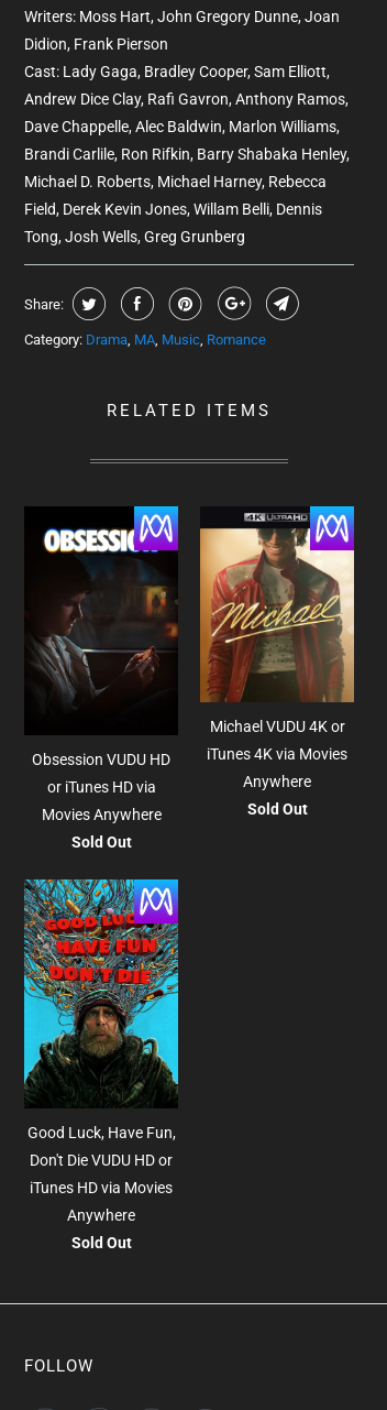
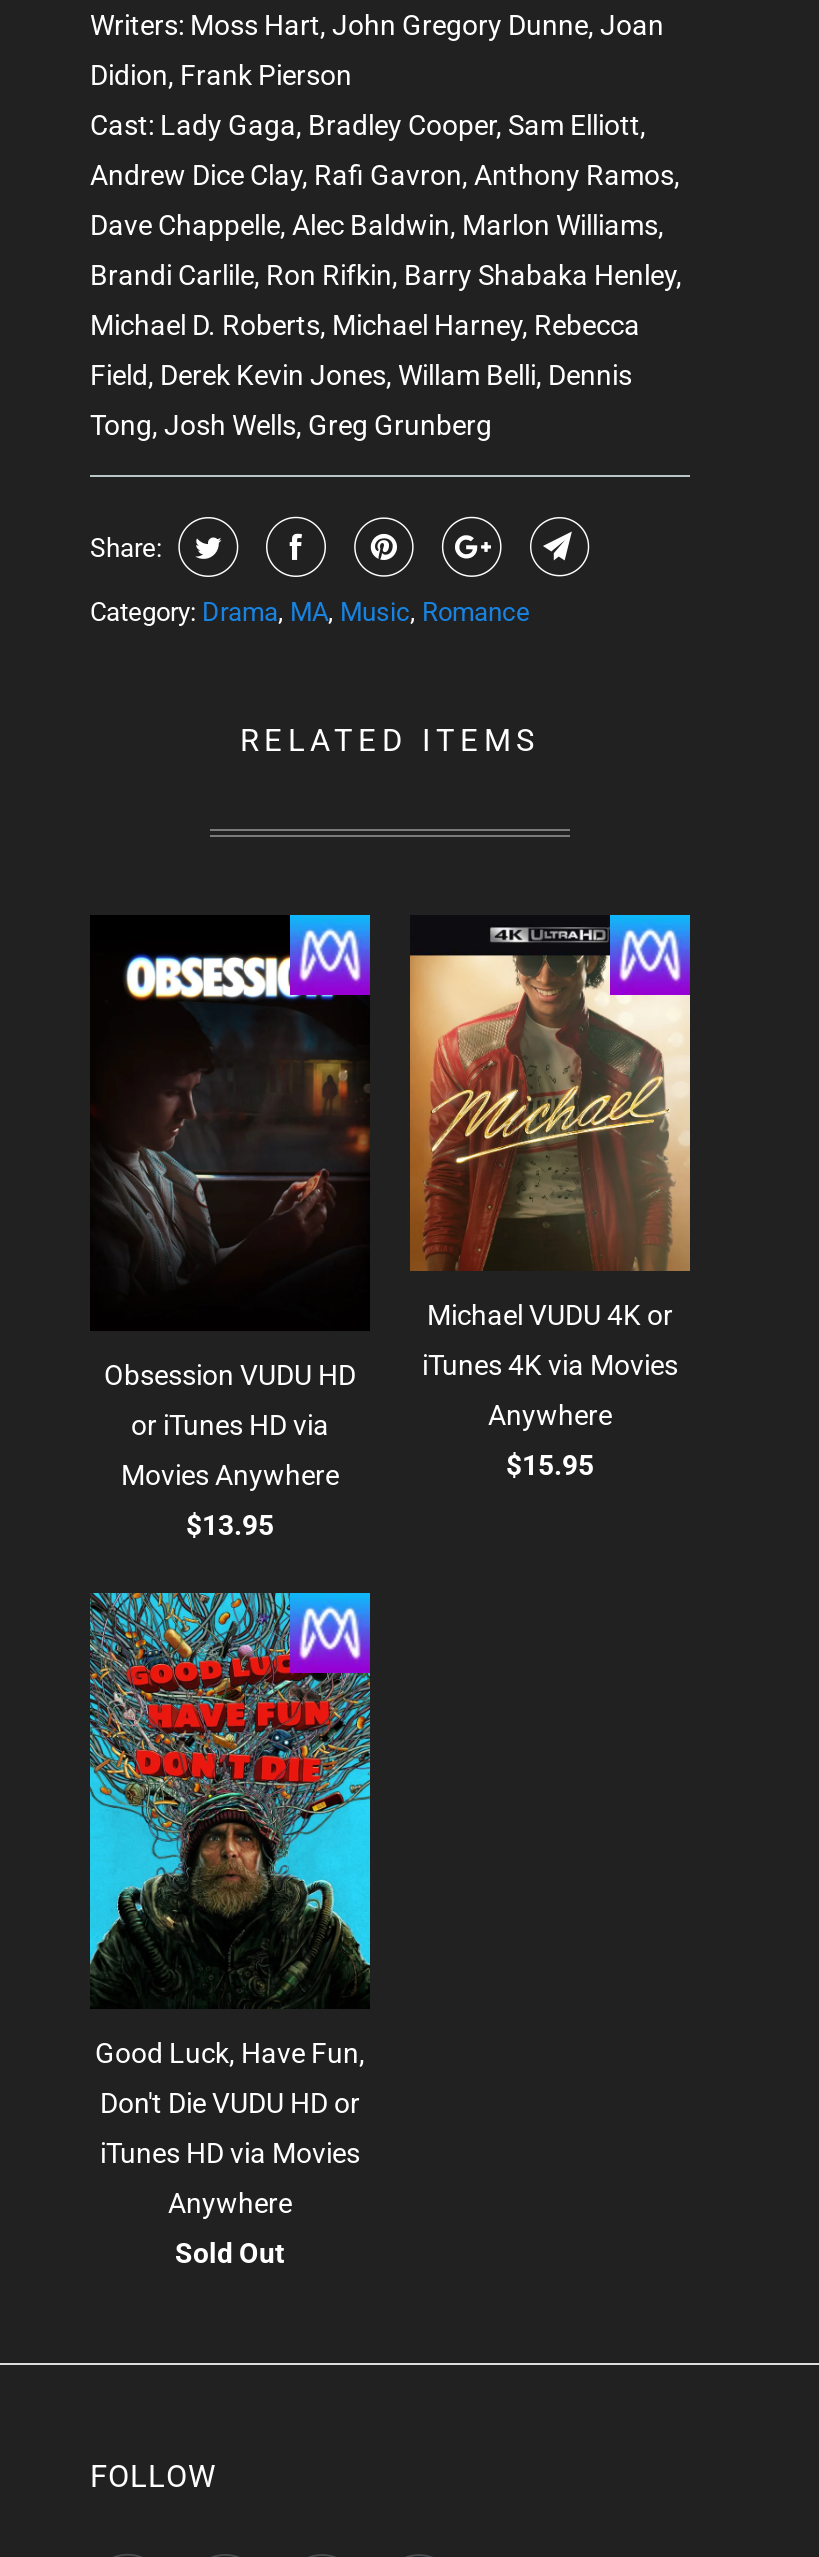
[247,801,307,818] Sold Out -> [506,1450,594,1482] $15.95
[71,833,131,851] Sold Out -> [186,1509,274,1541] $13.95

